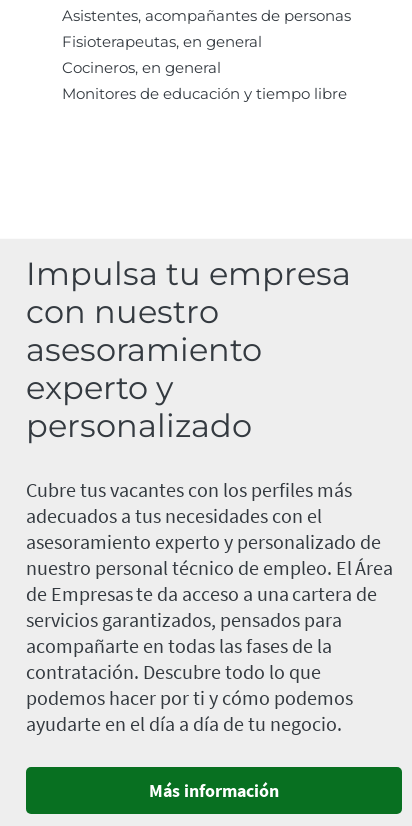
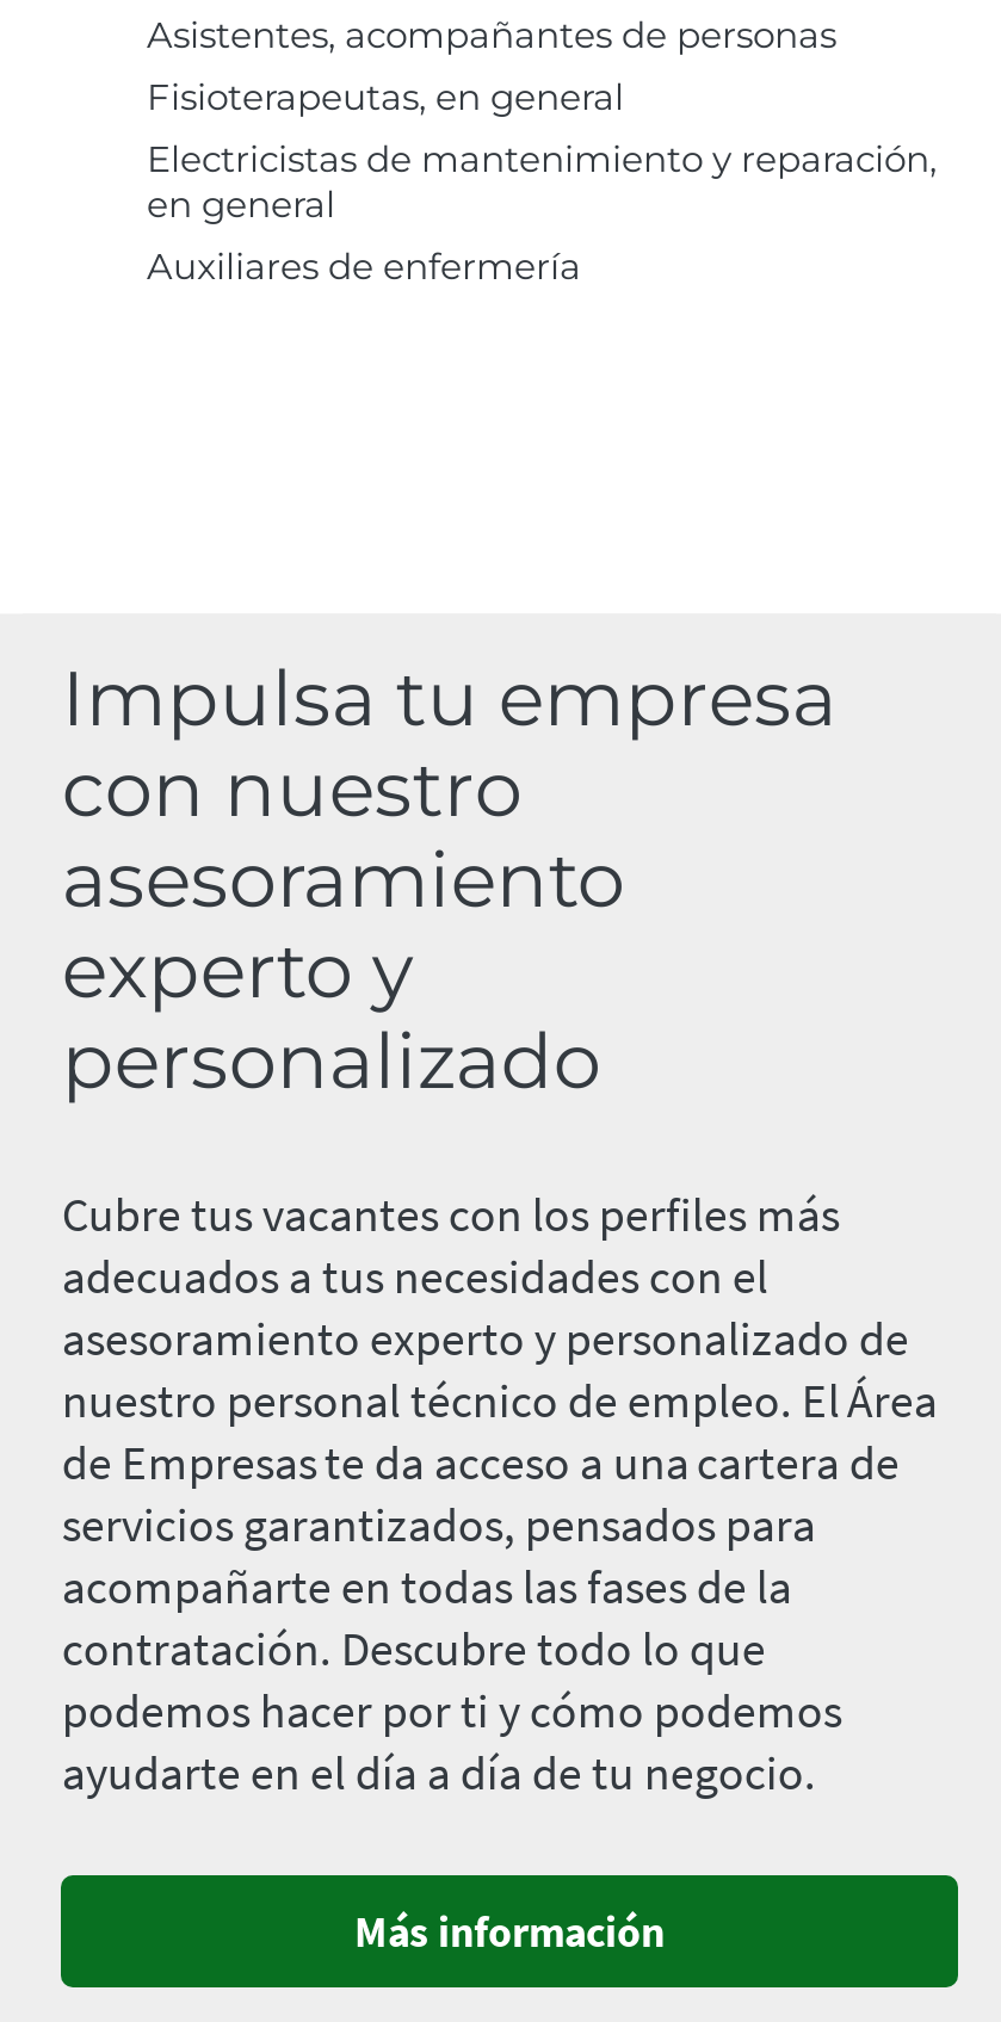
[62,58,347,103] Cocineros, en general | Monitores de educación y tiempo libre -> [147,137,937,289] Electricistas de mantenimiento y reparación, | en general | Auxiliares de enfermería

